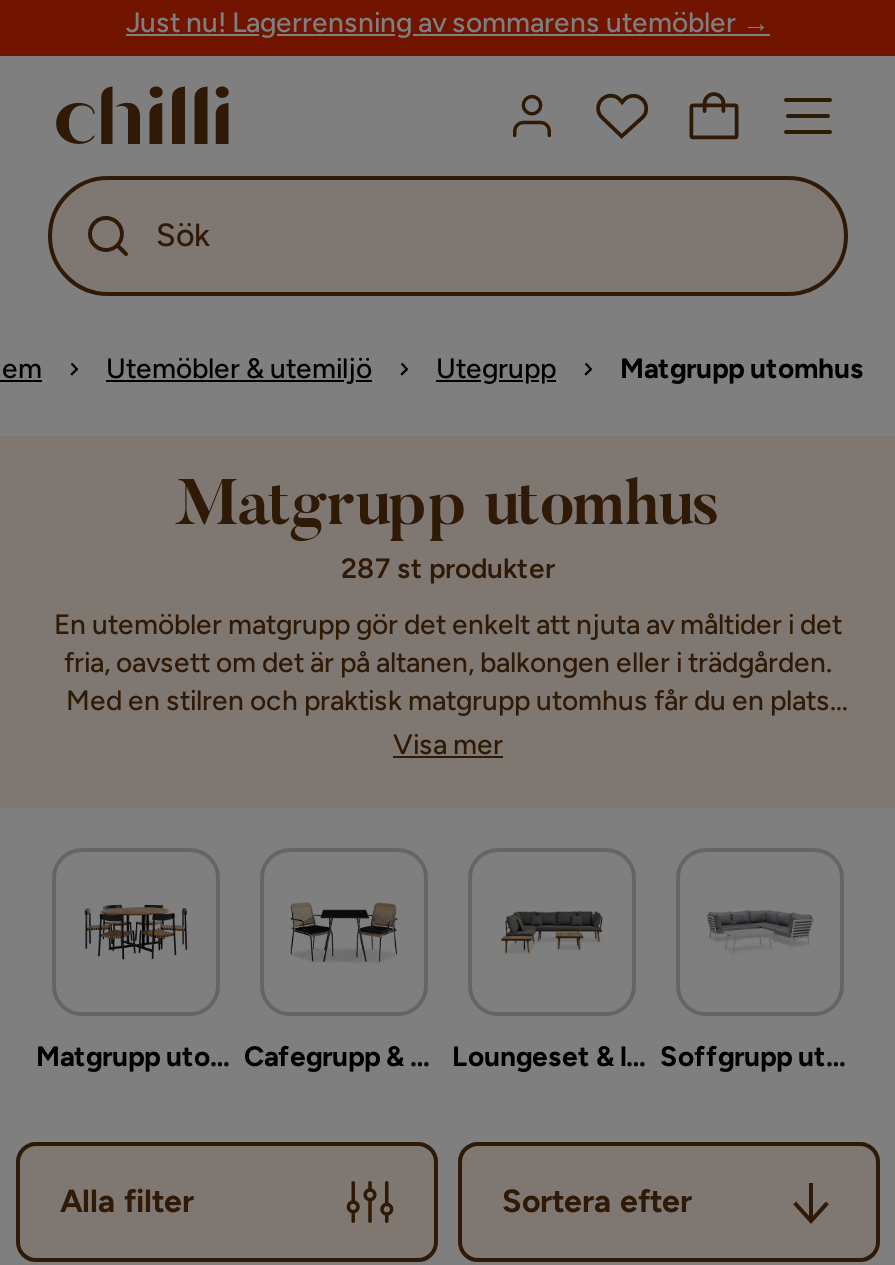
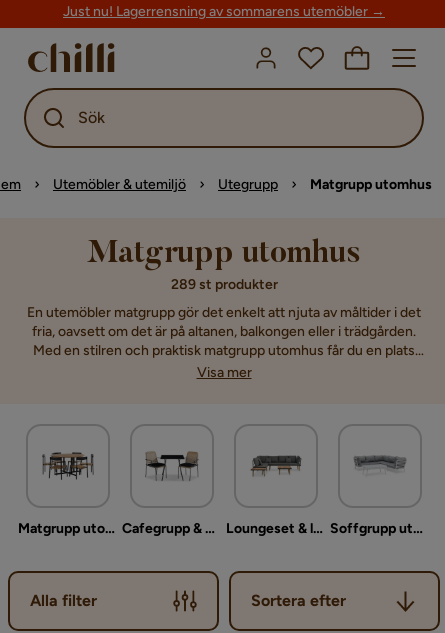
[341,552,555,586] 287 st produkter -> [170,276,277,293] 289 st produkter

